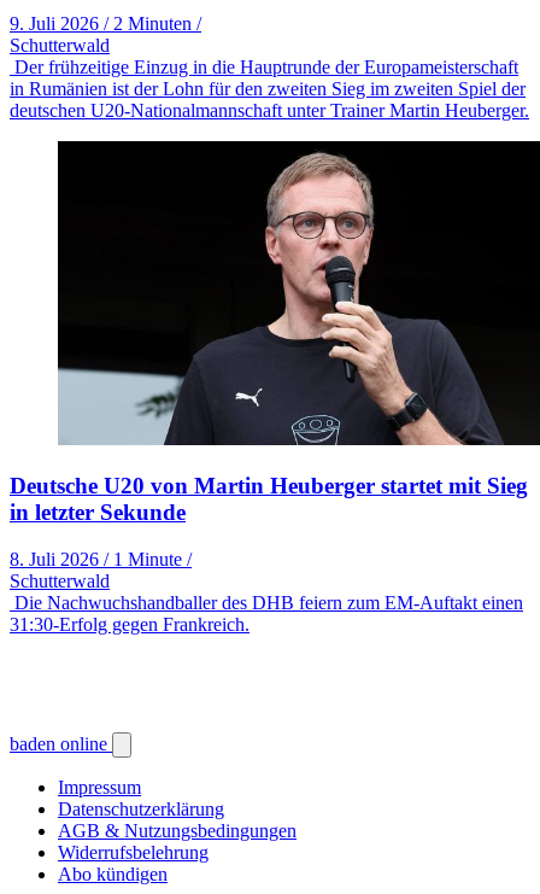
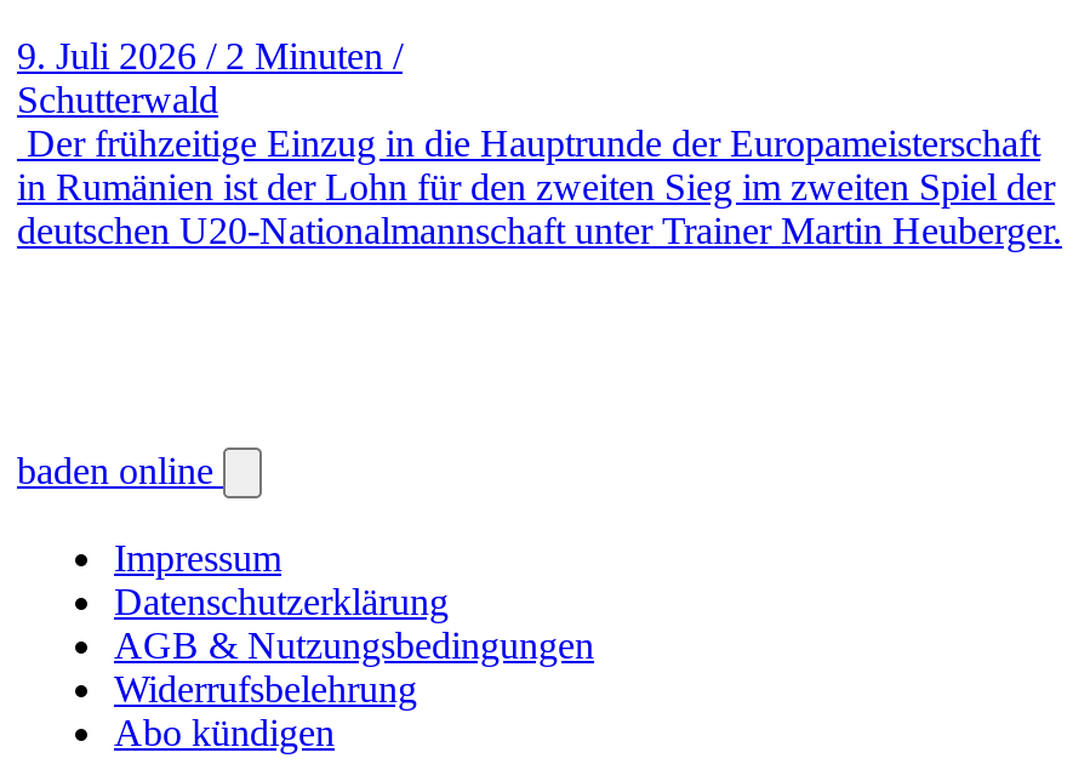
[10,140,536,634] [image] | Deutsche U20 von Martin Heuberger startet mit Sieg | in letzter Sekunde | 8. Juli 2026 / 1 Minute / | Schutterwald | Die Nachwuchshandballer des DHB feiern zum EM-Auftakt einen | 31:30-Erfolg gegen Frankreich. -> none

